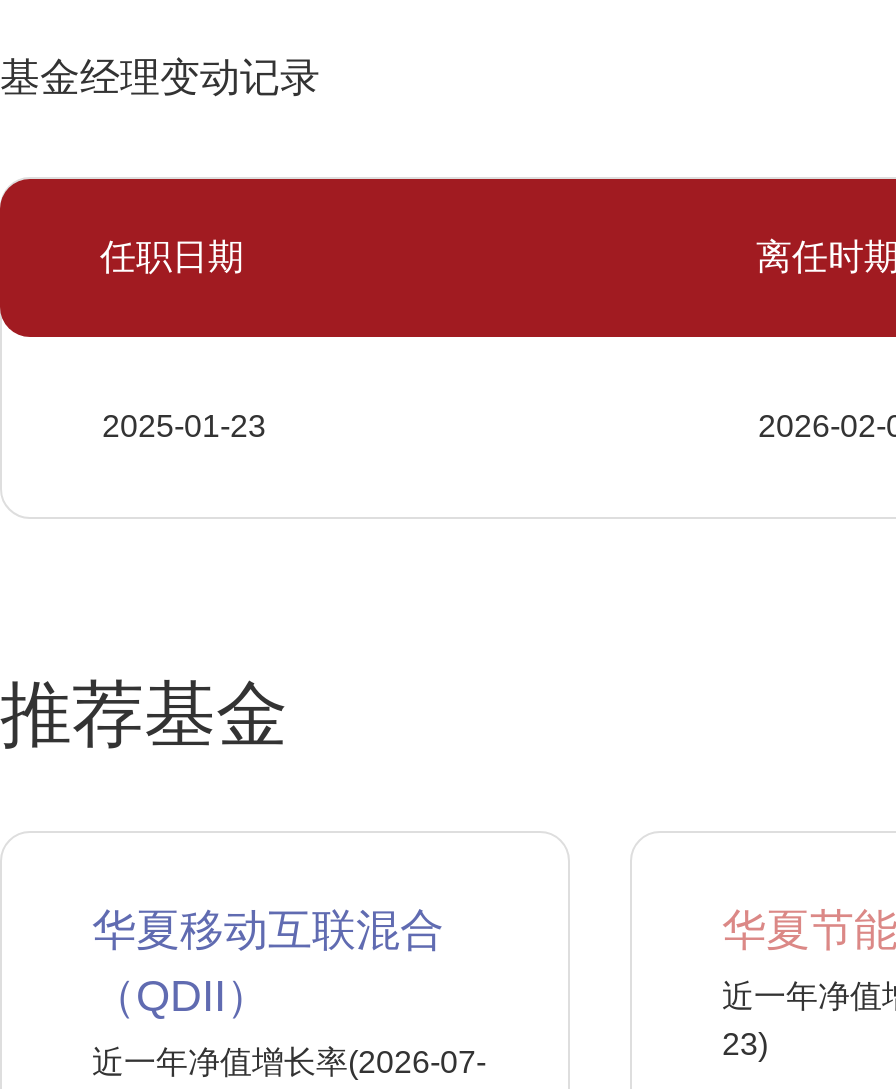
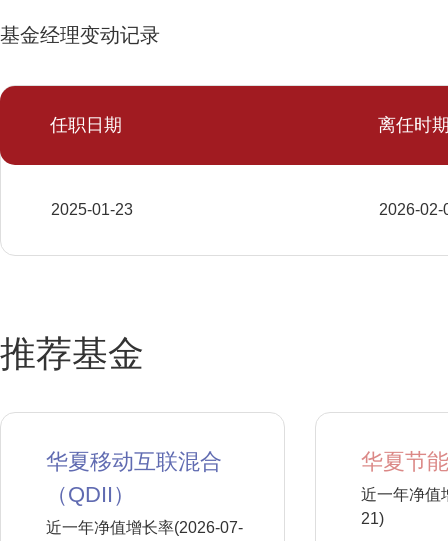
[722,1027,768,1061] 23) -> [361,510,384,527] 21)

